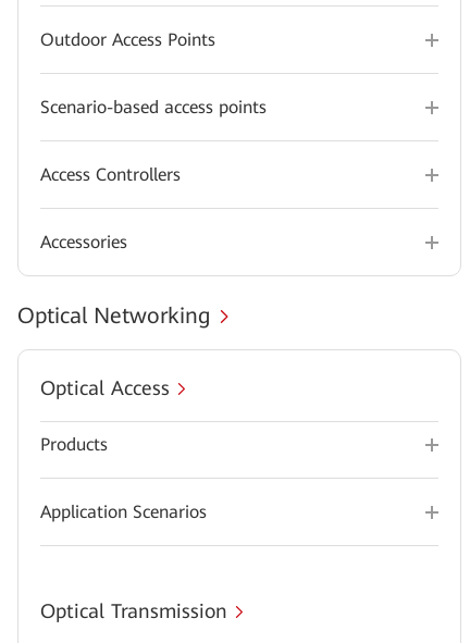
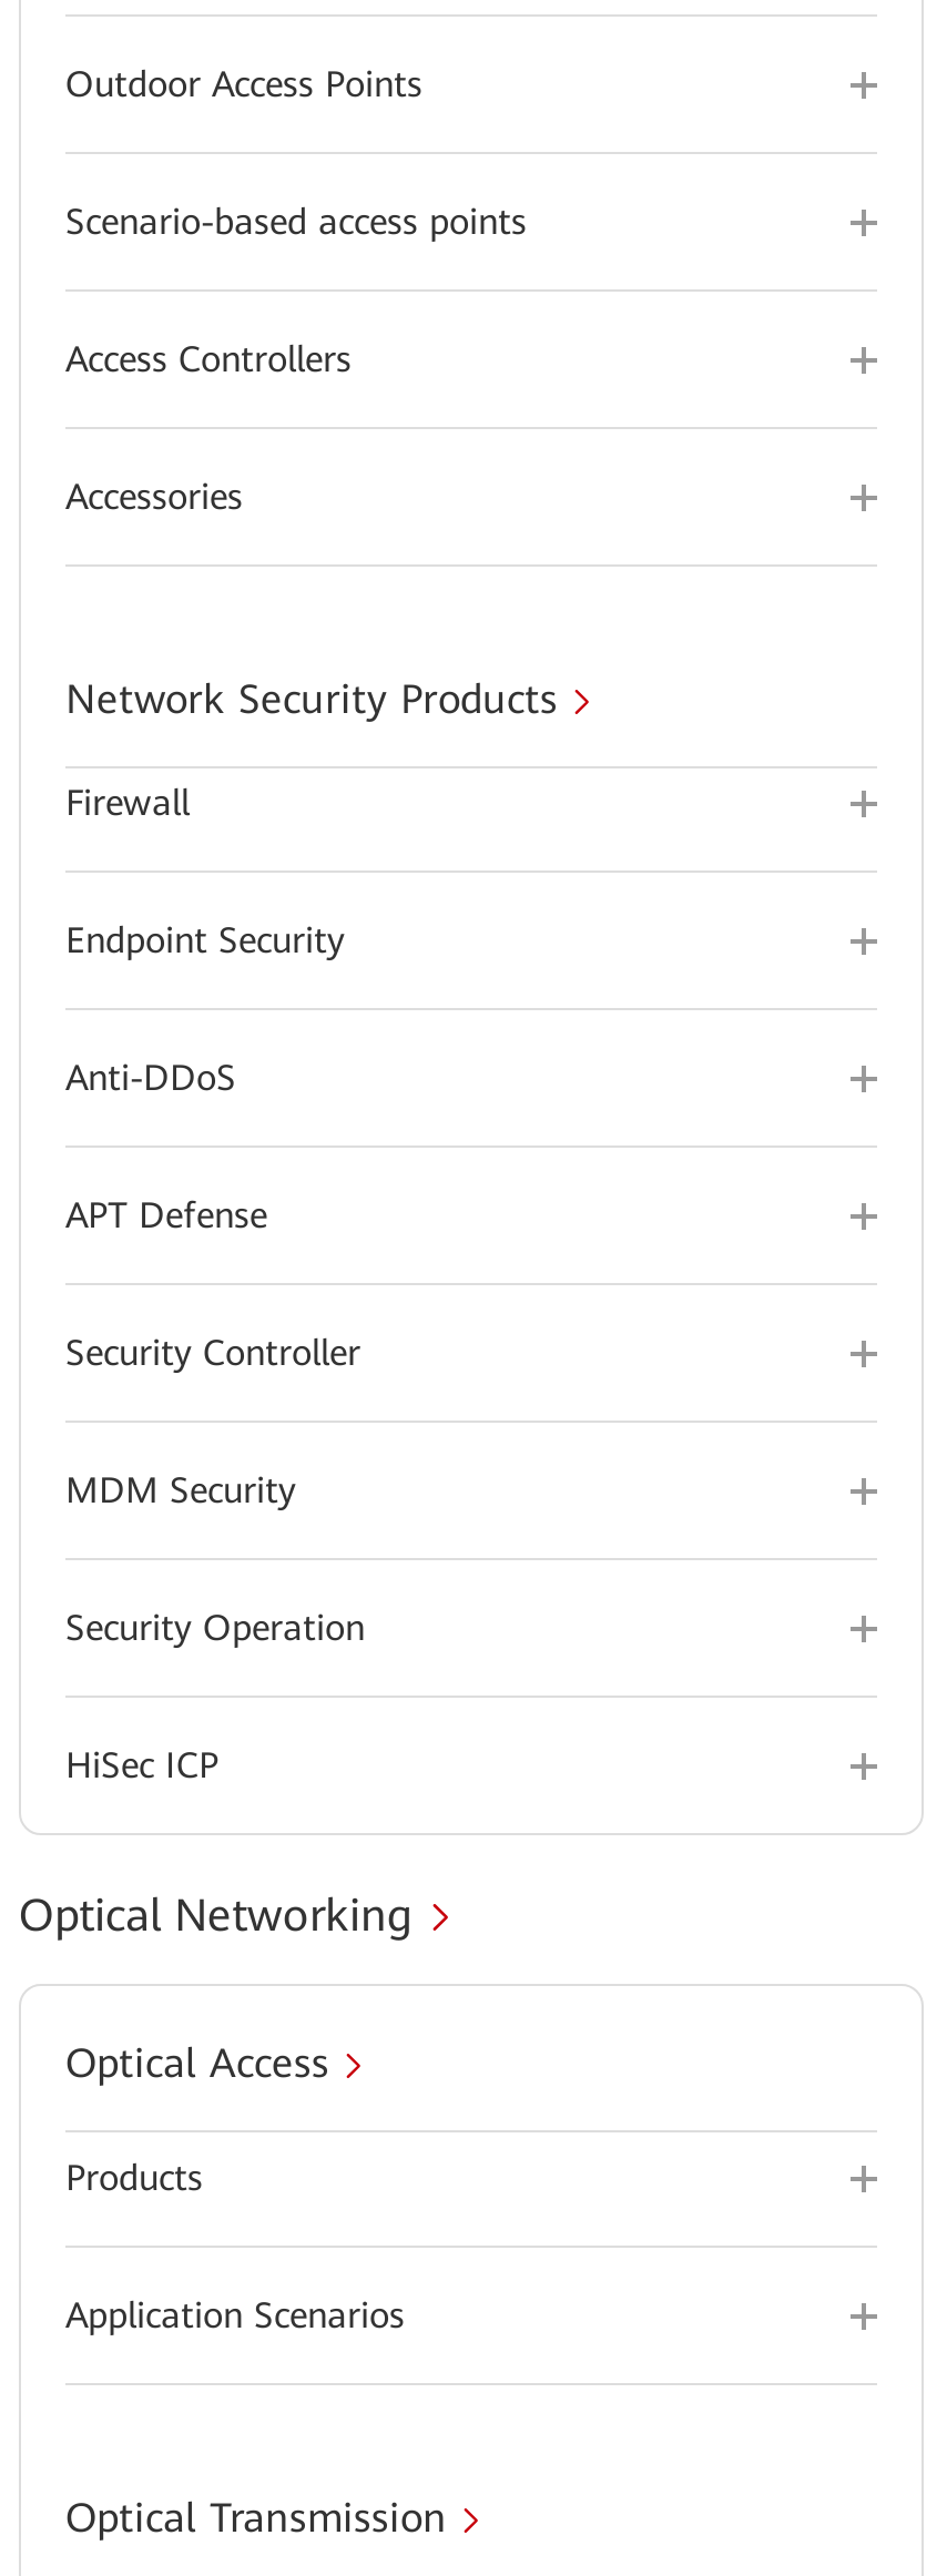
none -> [65,675,558,1786] Network Security Products | Firewall | Endpoint Security | Anti-DDoS | APT Defense | Security Controller | MDM Security | Security Operation | HiSec ICP

